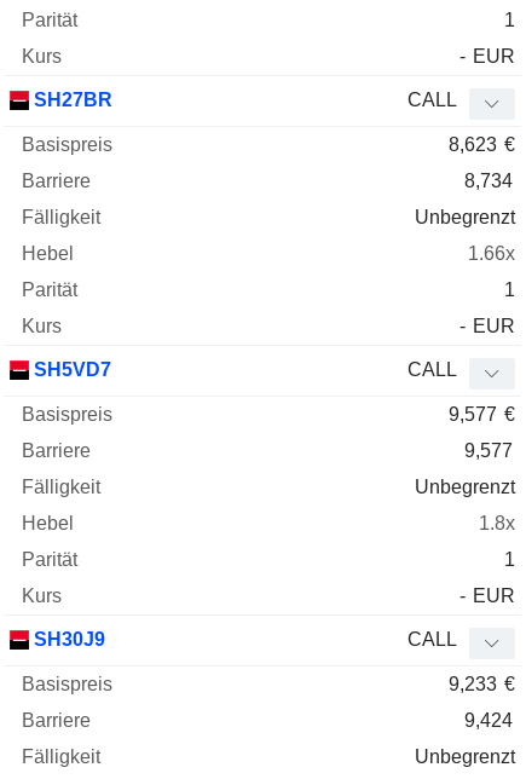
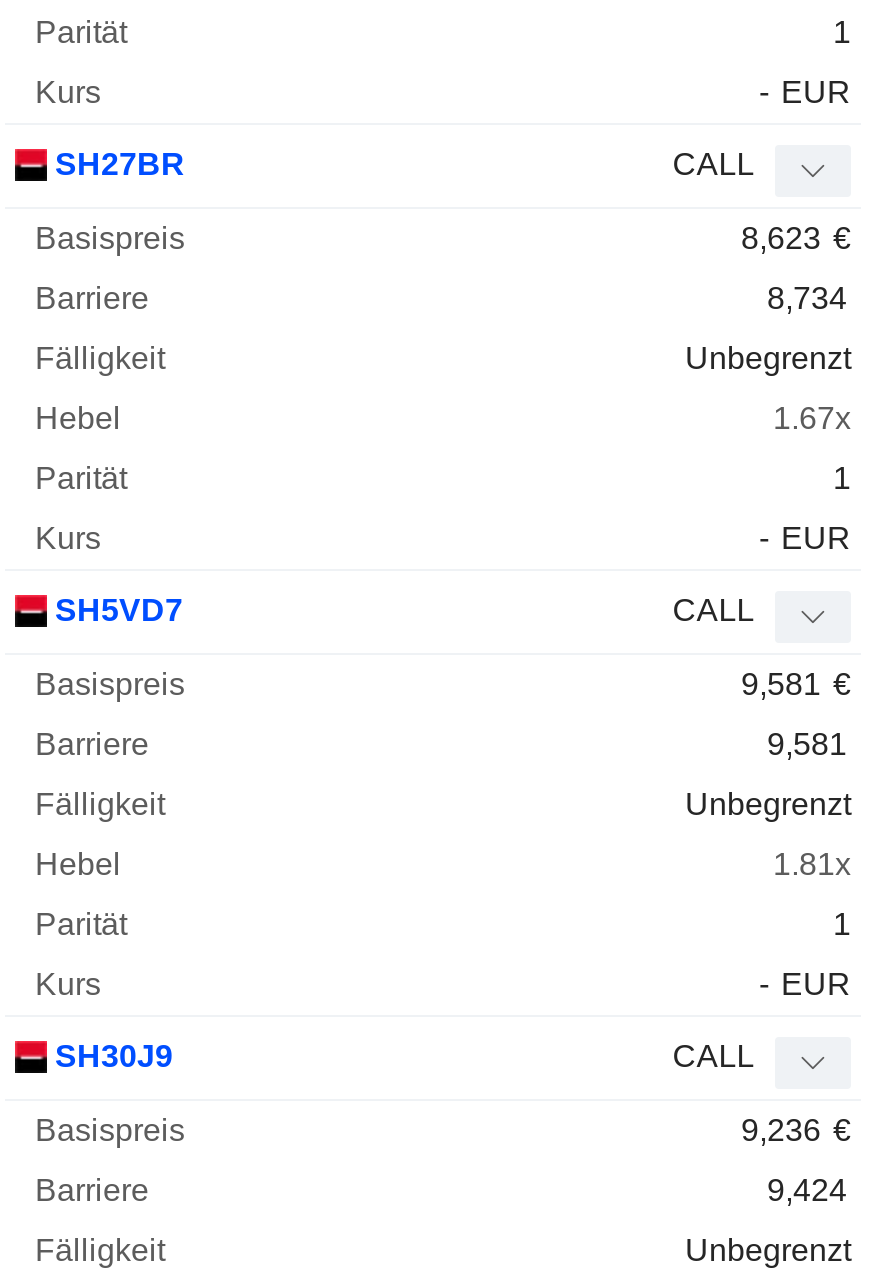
[468,243,515,264] 1.66x -> [773,401,851,435] 1.67x
[449,404,515,425] 9,577 € -> [741,667,851,701] 9,581 €
[464,441,513,461] 9,577 -> [767,727,847,761] 9,581
[479,513,515,534] 1.8x -> [773,847,851,881] 1.81x
[449,674,515,695] 9,233 € -> [741,1113,851,1147] 9,236 €

